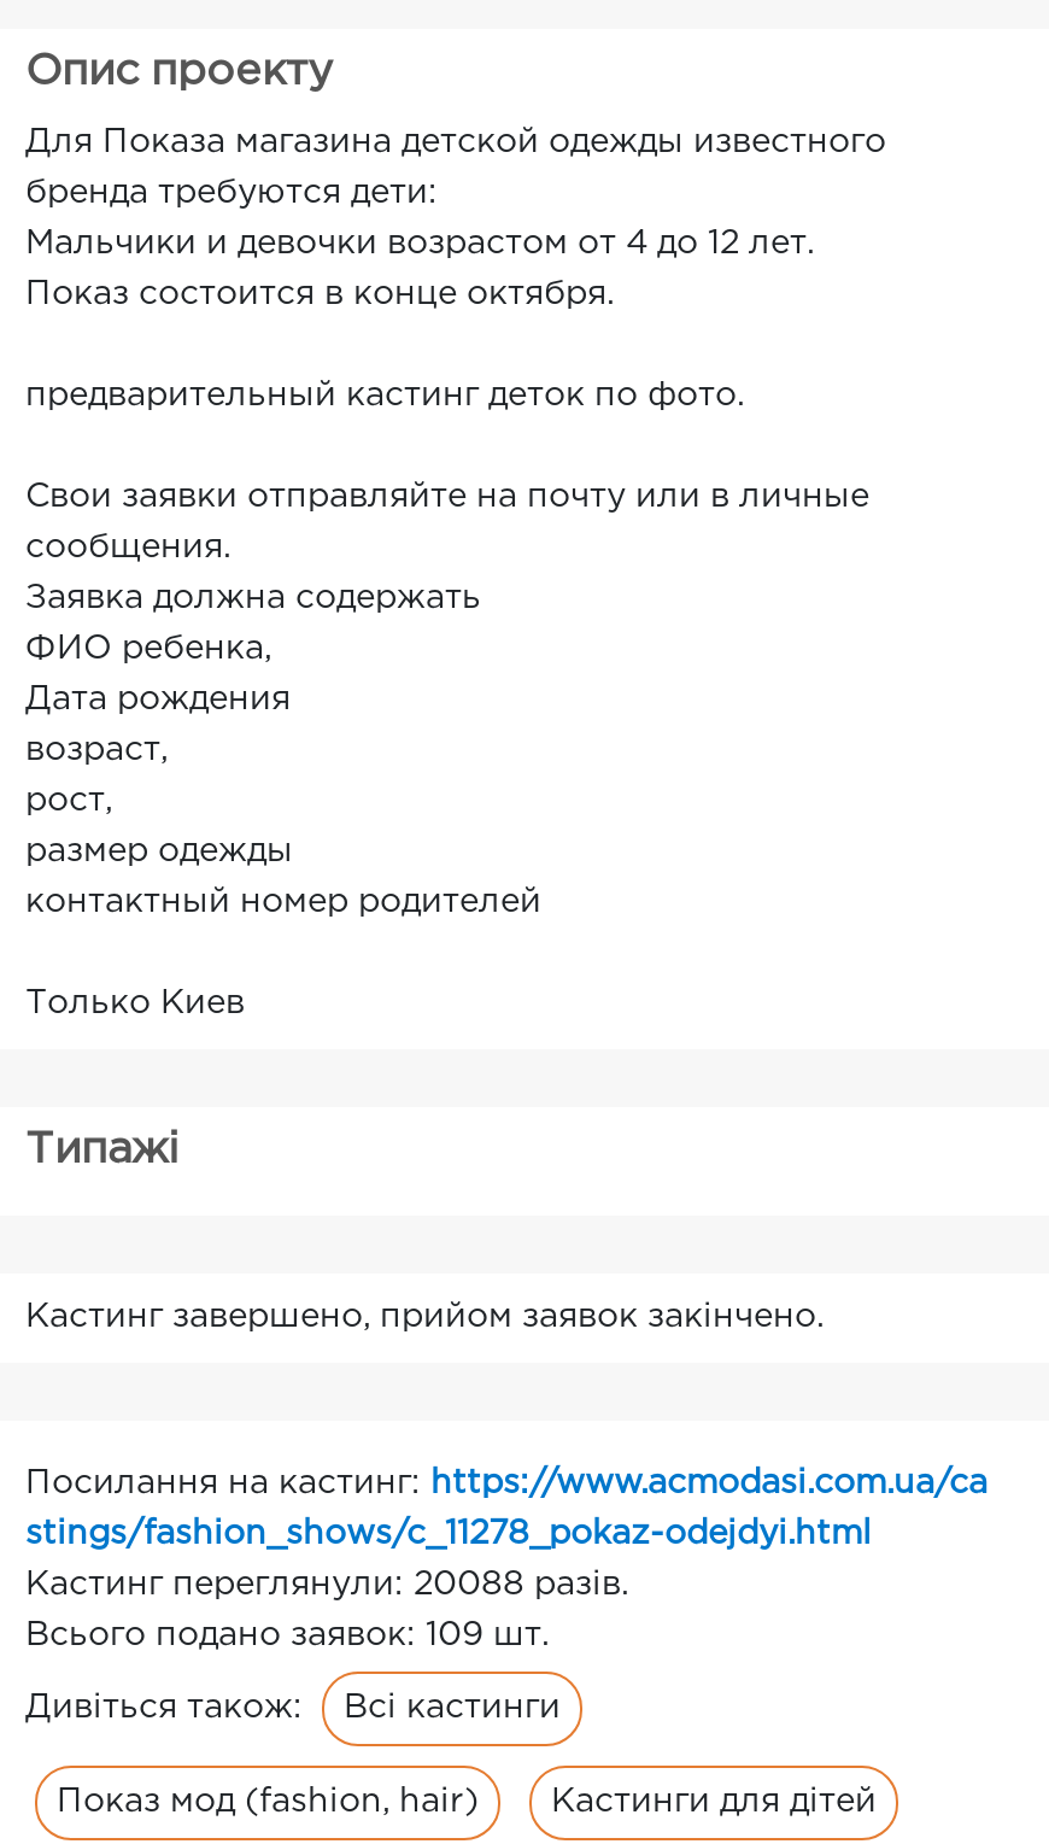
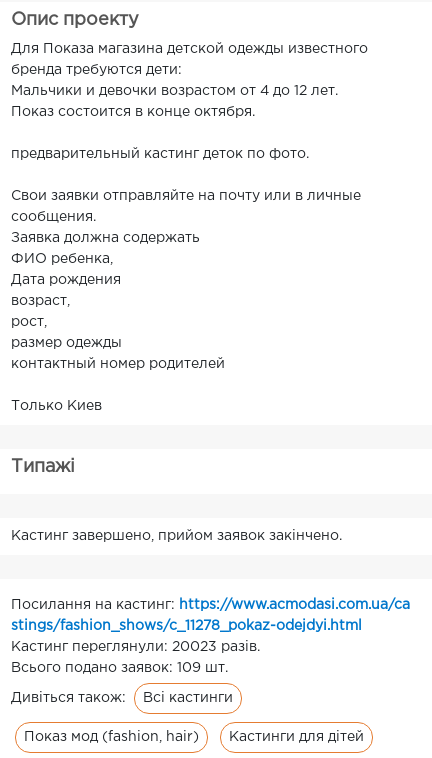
[25,1570,628,1599] Кастинг переглянули: 20088 разів. -> [11,641,260,653] Кастинг переглянули: 20023 разів.

